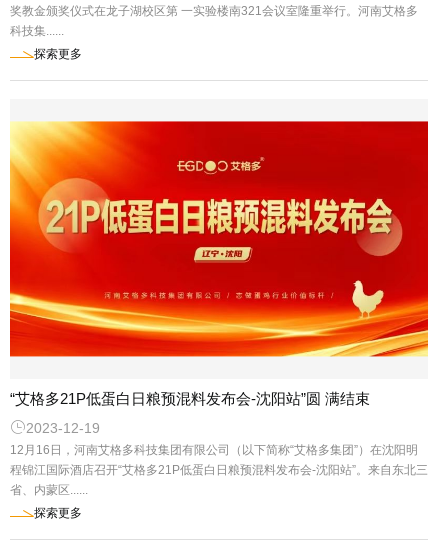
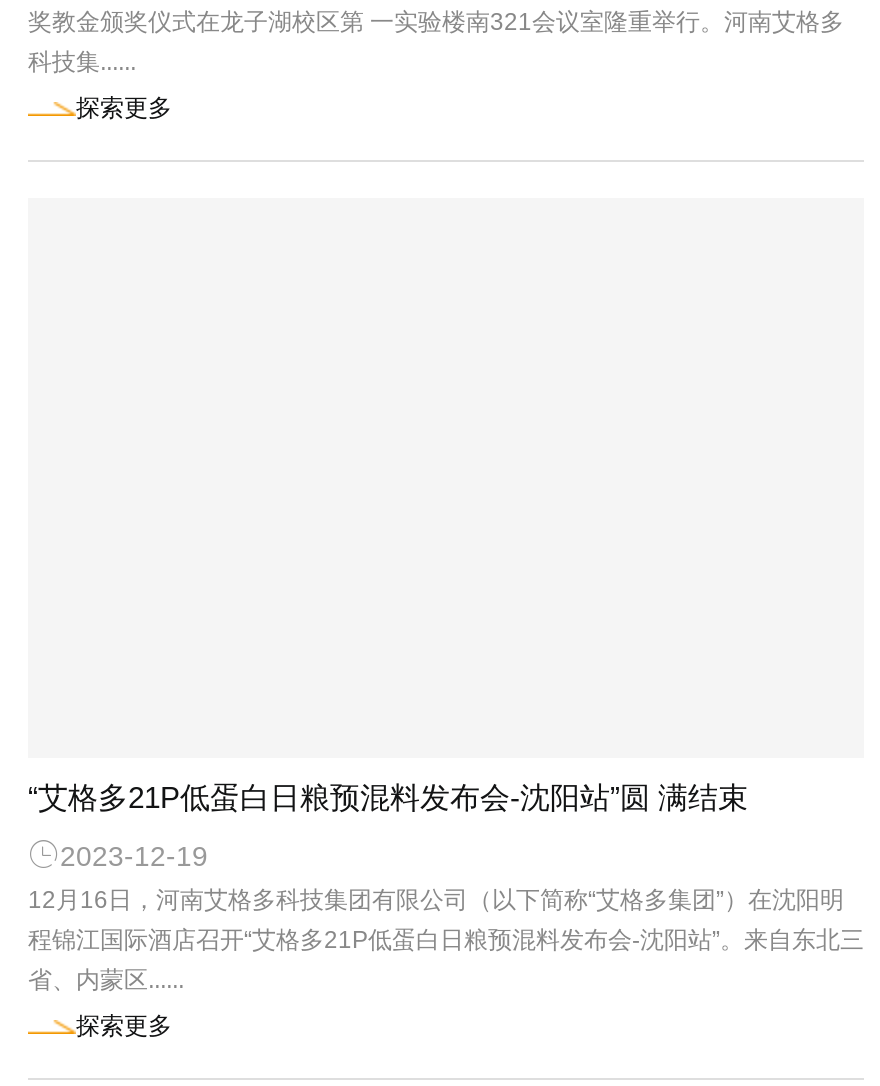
[9,120,429,358] [image] -> none

